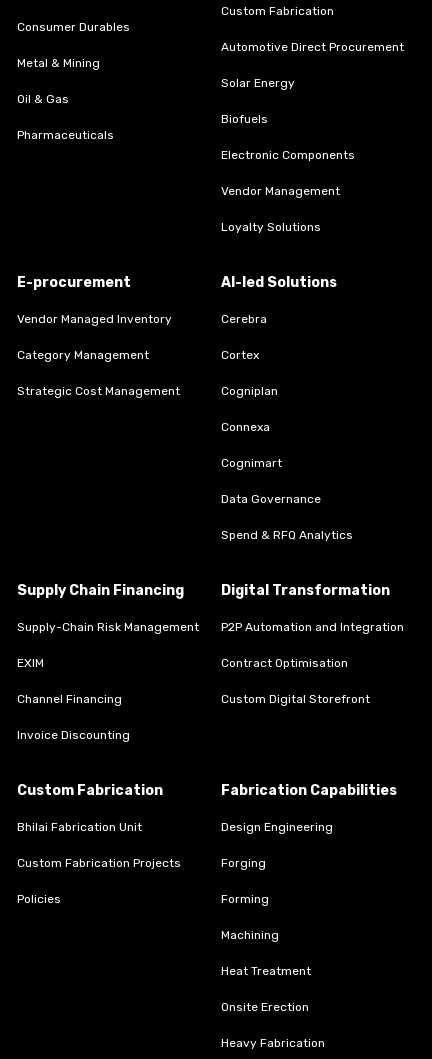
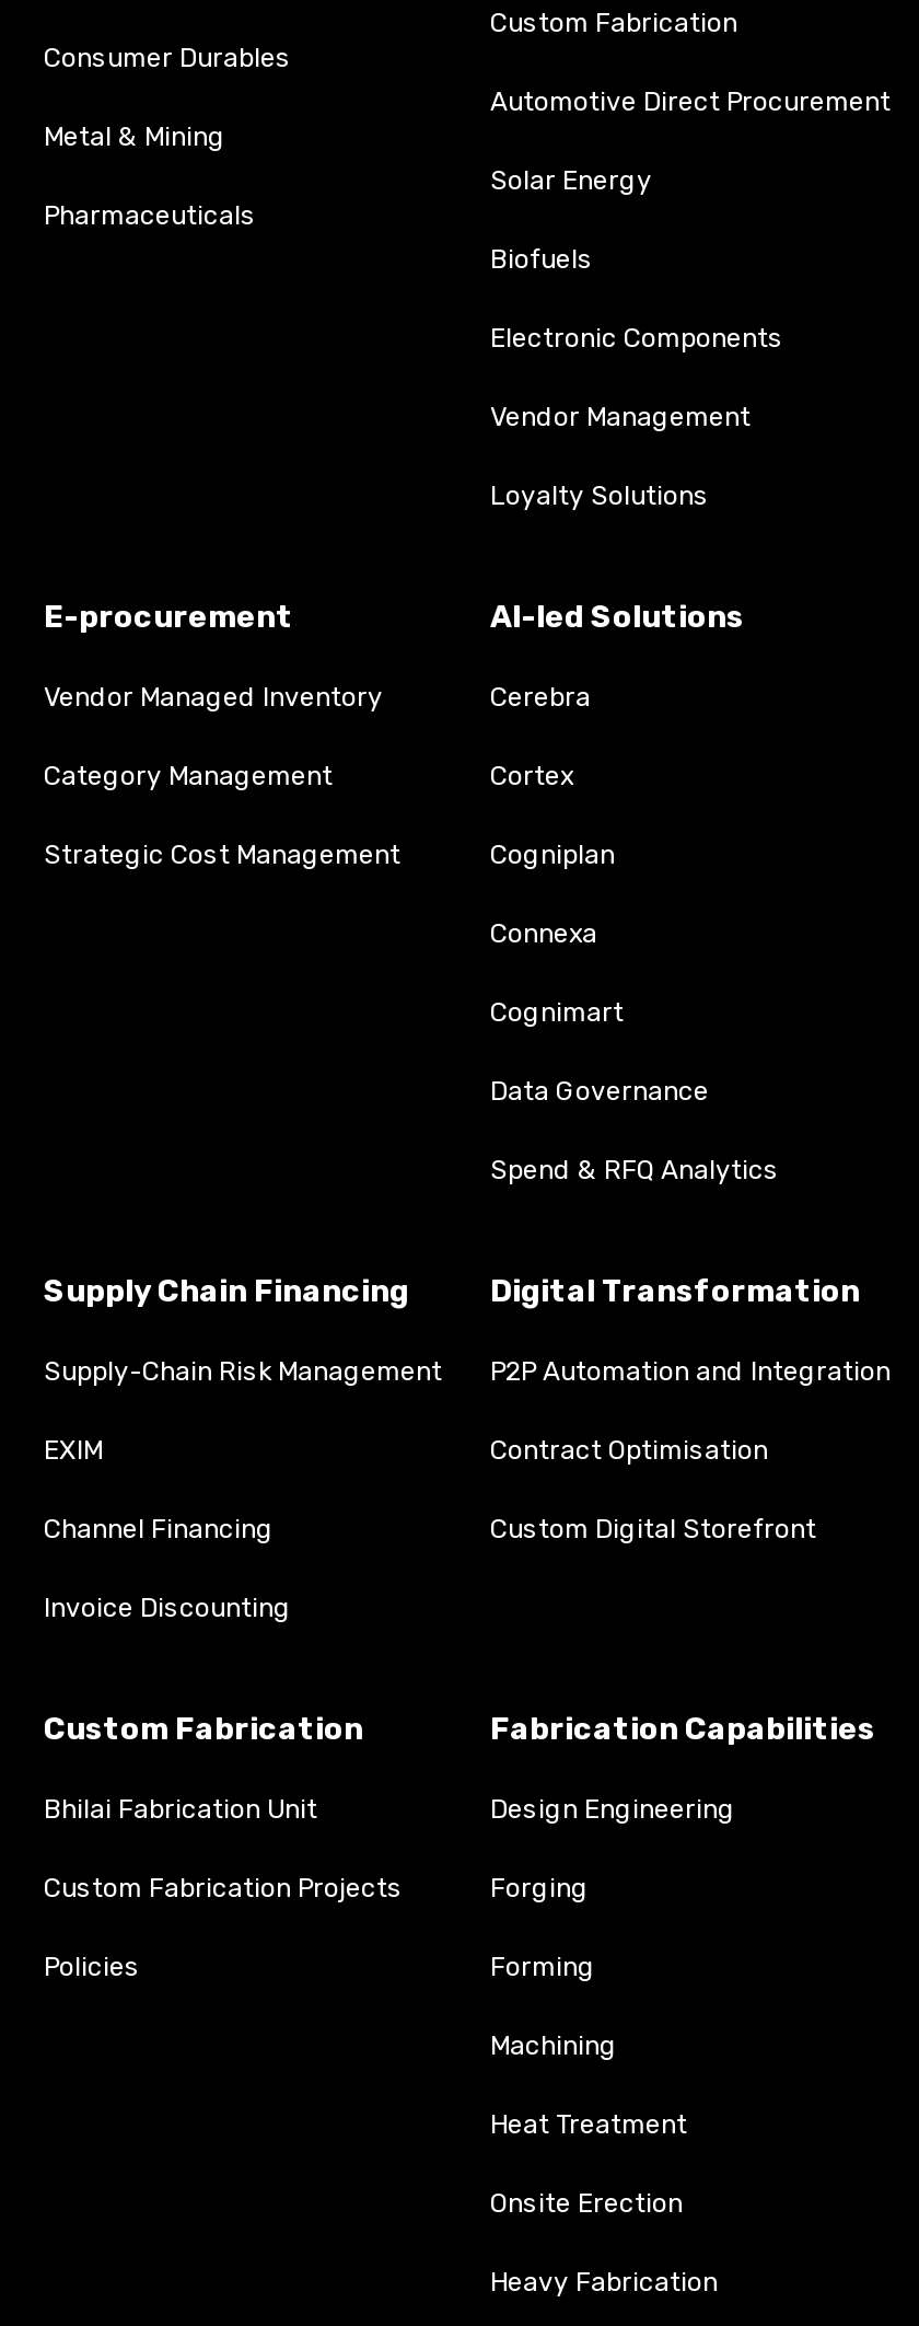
[17,92,69,106] Oil & Gas -> none
moved [17,128,114,142] -> [44,201,256,232]: Pharmaceuticals

